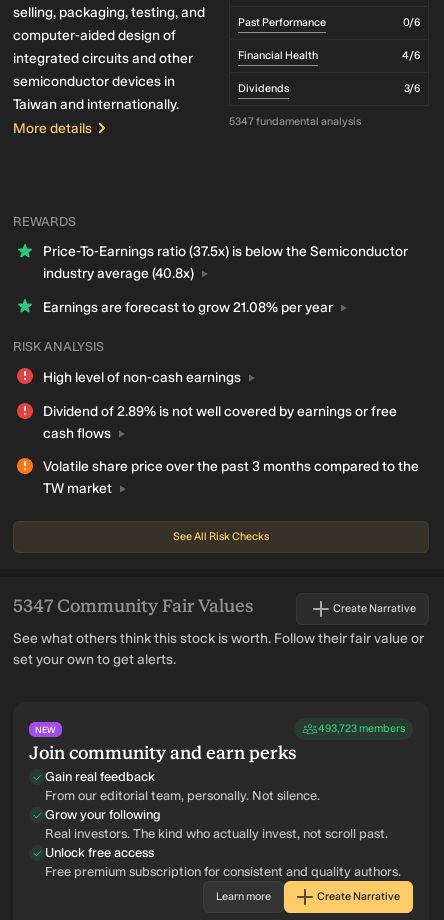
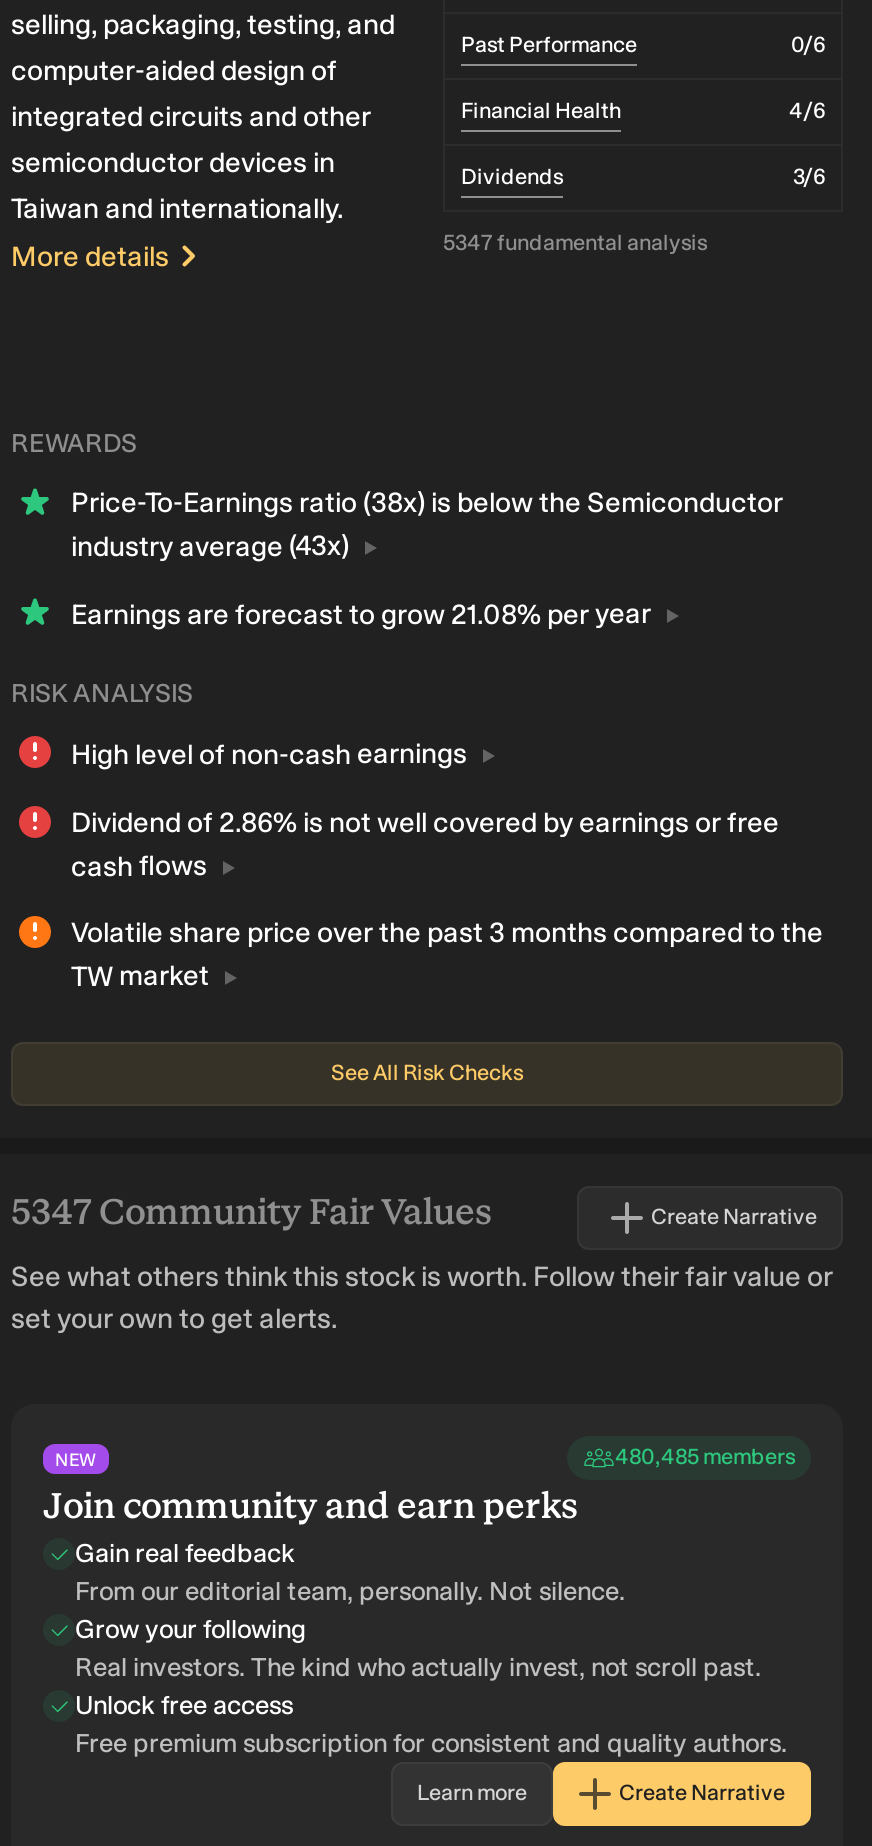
[43,243,408,260] Price-To-Earnings ratio (37.5x) is below the Semiconductor -> [71,487,783,521] Price-To-Earnings ratio (38x) is below the Semiconductor
[43,265,194,282] industry average (40.8x) -> [71,530,349,564] industry average (43x)
[43,403,397,420] Dividend of 2.89% is not well covered by earnings or free -> [71,807,779,841] Dividend of 2.86% is not well covered by earnings or free
[318,722,405,735] 493,723 members -> [615,1445,795,1471] 480,485 members

